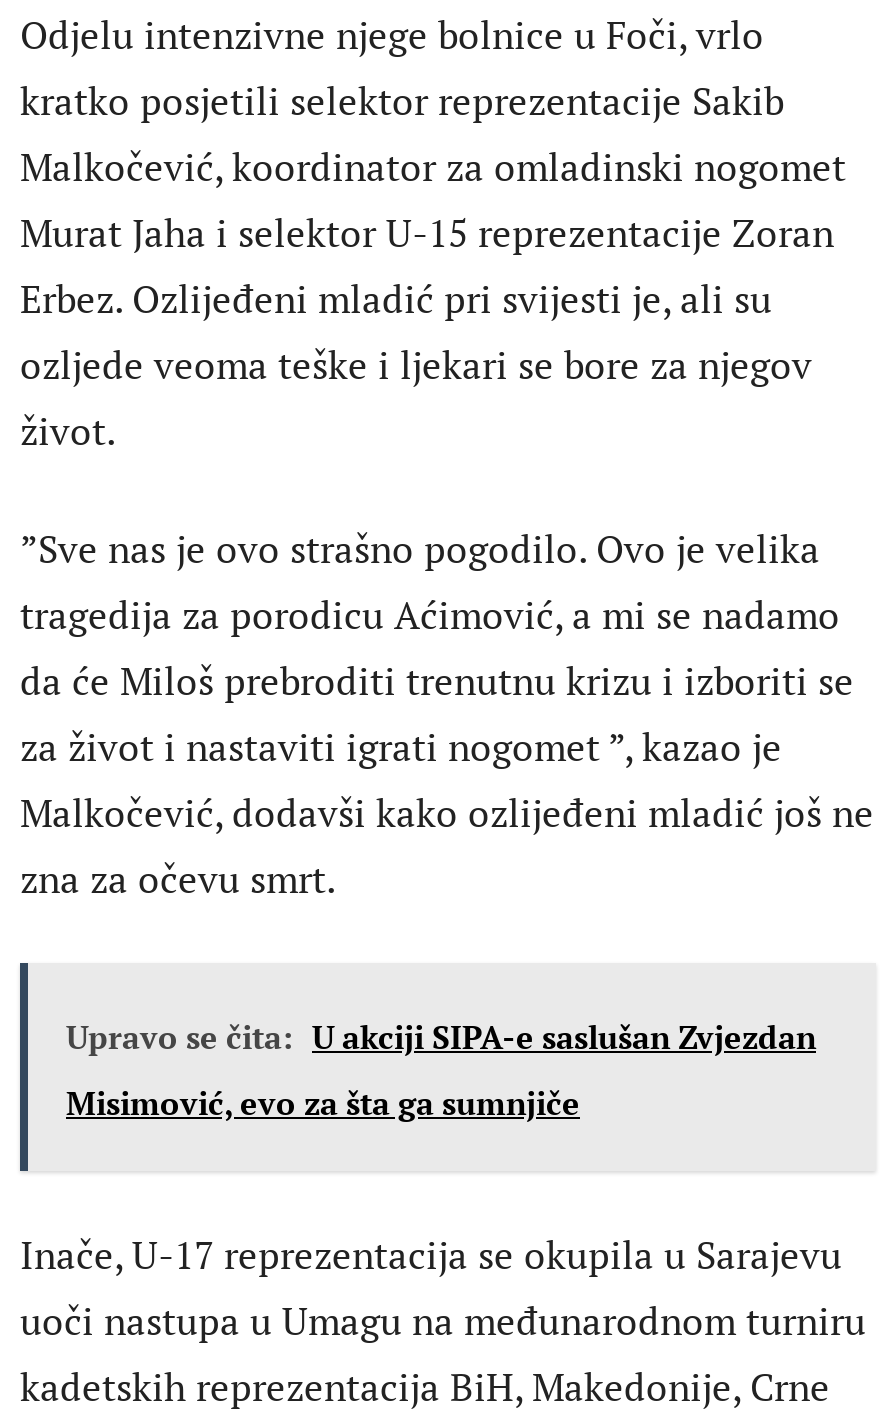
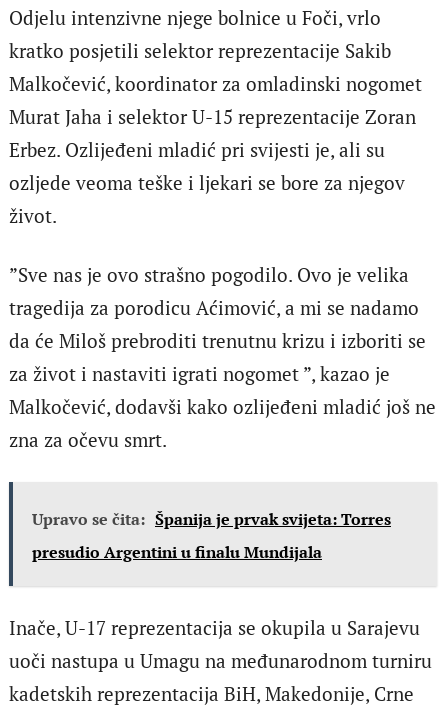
[66,1015,816,1059] Upravo se čita: U akciji SIPA-e saslušan Zvjezdan -> [32,508,391,530] Upravo se čita: Španija je prvak svijeta: Torres
[66,1081,580,1125] Misimović, evo za šta ga sumnjiče -> [32,541,322,563] presudio Argentini u finalu Mundijala

